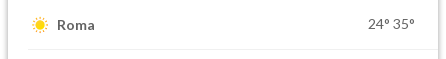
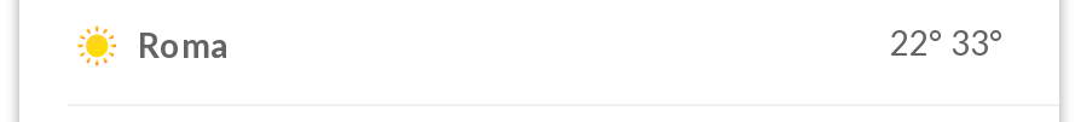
[368,15,415,32] 24° 35° -> [890,22,1004,63] 22° 33°

